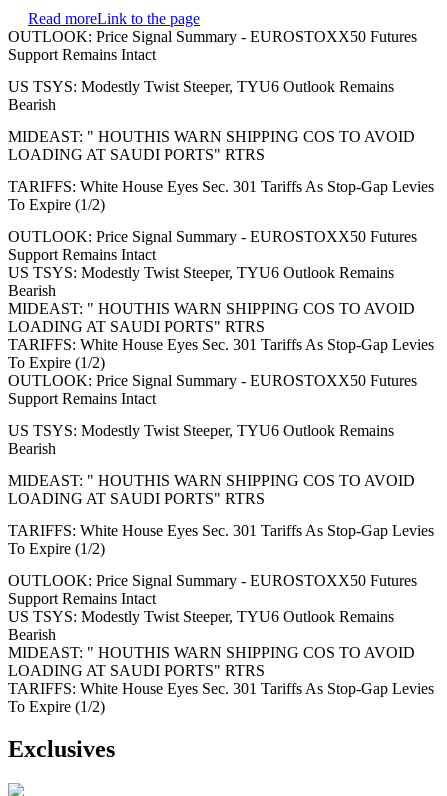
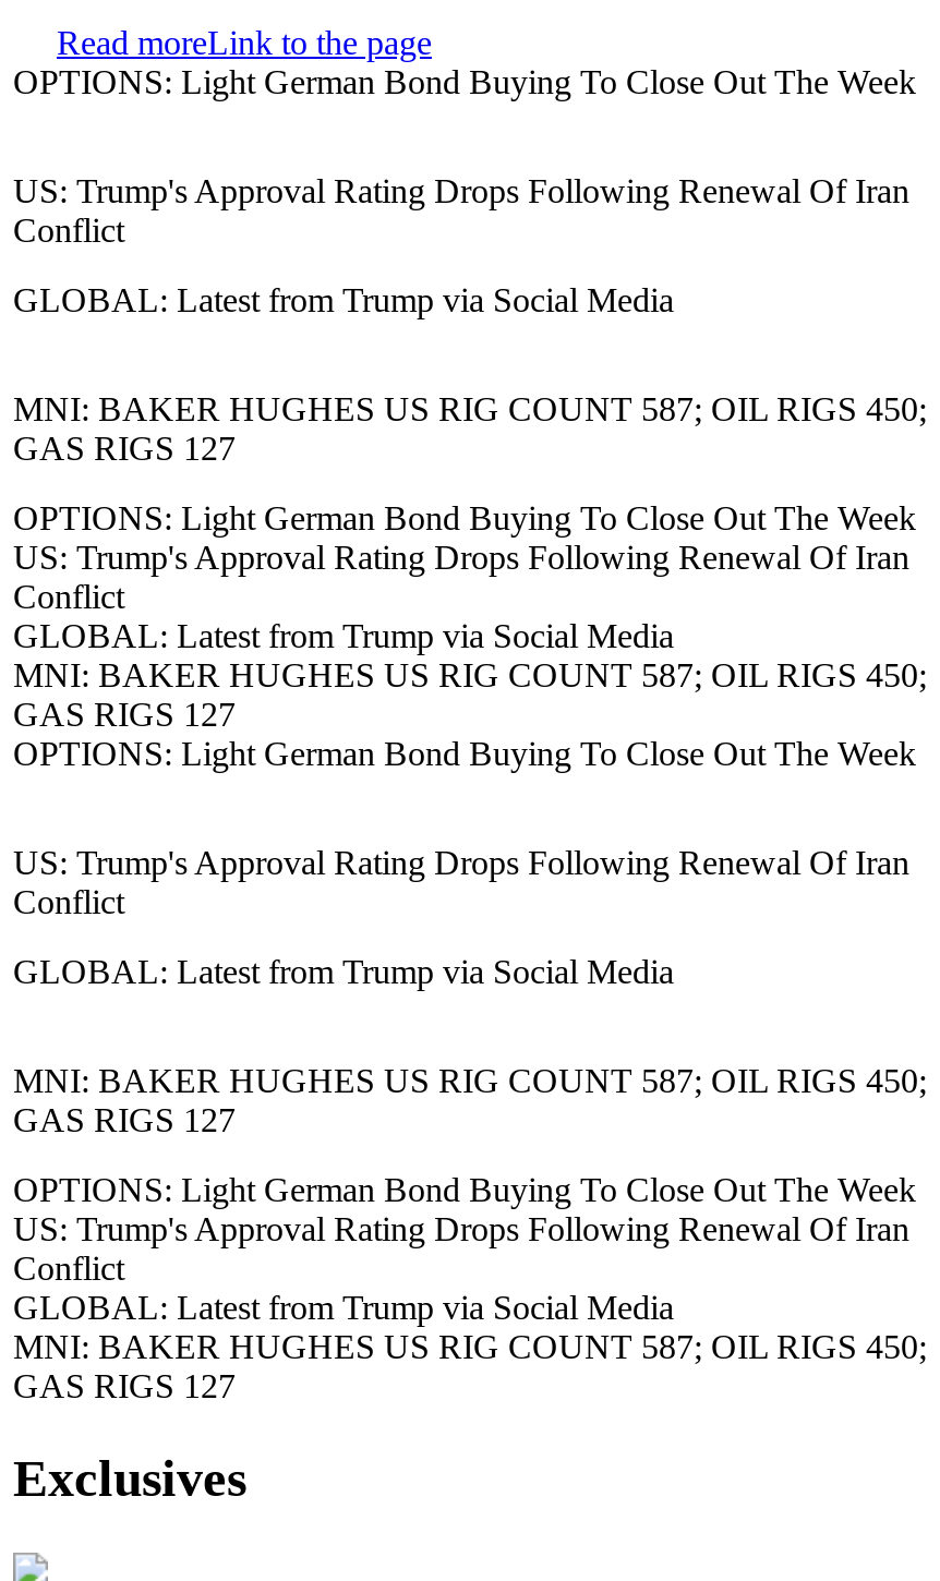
[8,28,417,63] OUTLOOK: Price Signal Summary - EUROSTOXX50 Futures | Support Remains Intact -> [13,64,916,101] OPTIONS: Light German Bond Buying To Close Out The Week
[8,78,394,113] US TSYS: Modestly Twist Steeper, TYU6 Outlook Remains | Bearish -> [13,173,909,249] US: Trump's Approval Rating Drops Following Renewal Of Iran | Conflict
[8,128,415,163] MIDEAST: " HOUTHIS WARN SHIPPING COS TO AVOID | LOADING AT SAUDI PORTS" RTRS -> [13,282,674,319] GLOBAL: Latest from Trump via Social Media
[8,178,434,213] TARIFFS: White House Eyes Sec. 301 Tariffs As Stop-Gap Levies | To Expire (1/2) -> [13,391,927,467] MNI: BAKER HUGHES US RIG COUNT 587; OIL RIGS 450; | GAS RIGS 127
[8,228,434,407] OUTLOOK: Price Signal Summary - EUROSTOXX50 Futures | Support Remains Intact | US TSYS: Modestly Twist Steeper, TYU6 Outlook Remains | Bearish | MIDEAST: " HOUTHIS WARN SHIPPING COS TO AVOID | LOADING AT SAUDI PORTS" RTRS | TARIFFS: White House Eyes Sec. 301 Tariffs As Stop-Gap Levies | To Expire (1/2) | OUTLOOK: Price Signal Summary - EUROSTOXX50 Futures | Support Remains Intact -> [13,500,927,772] OPTIONS: Light German Bond Buying To Close Out The Week | US: Trump's Approval Rating Drops Following Renewal Of Iran | Conflict | GLOBAL: Latest from Trump via Social Media | MNI: BAKER HUGHES US RIG COUNT 587; OIL RIGS 450; | GAS RIGS 127 | OPTIONS: Light German Bond Buying To Close Out The Week
[8,422,394,457] US TSYS: Modestly Twist Steeper, TYU6 Outlook Remains | Bearish -> [13,844,909,921] US: Trump's Approval Rating Drops Following Renewal Of Iran | Conflict
[8,472,415,507] MIDEAST: " HOUTHIS WARN SHIPPING COS TO AVOID | LOADING AT SAUDI PORTS" RTRS -> [13,953,674,990] GLOBAL: Latest from Trump via Social Media
[8,522,434,557] TARIFFS: White House Eyes Sec. 301 Tariffs As Stop-Gap Levies | To Expire (1/2) -> [13,1062,927,1139] MNI: BAKER HUGHES US RIG COUNT 587; OIL RIGS 450; | GAS RIGS 127
[8,572,434,715] OUTLOOK: Price Signal Summary - EUROSTOXX50 Futures | Support Remains Intact | US TSYS: Modestly Twist Steeper, TYU6 Outlook Remains | Bearish | MIDEAST: " HOUTHIS WARN SHIPPING COS TO AVOID | LOADING AT SAUDI PORTS" RTRS | TARIFFS: White House Eyes Sec. 301 Tariffs As Stop-Gap Levies | To Expire (1/2) -> [13,1171,927,1405] OPTIONS: Light German Bond Buying To Close Out The Week | US: Trump's Approval Rating Drops Following Renewal Of Iran | Conflict | GLOBAL: Latest from Trump via Social Media | MNI: BAKER HUGHES US RIG COUNT 587; OIL RIGS 450; | GAS RIGS 127

